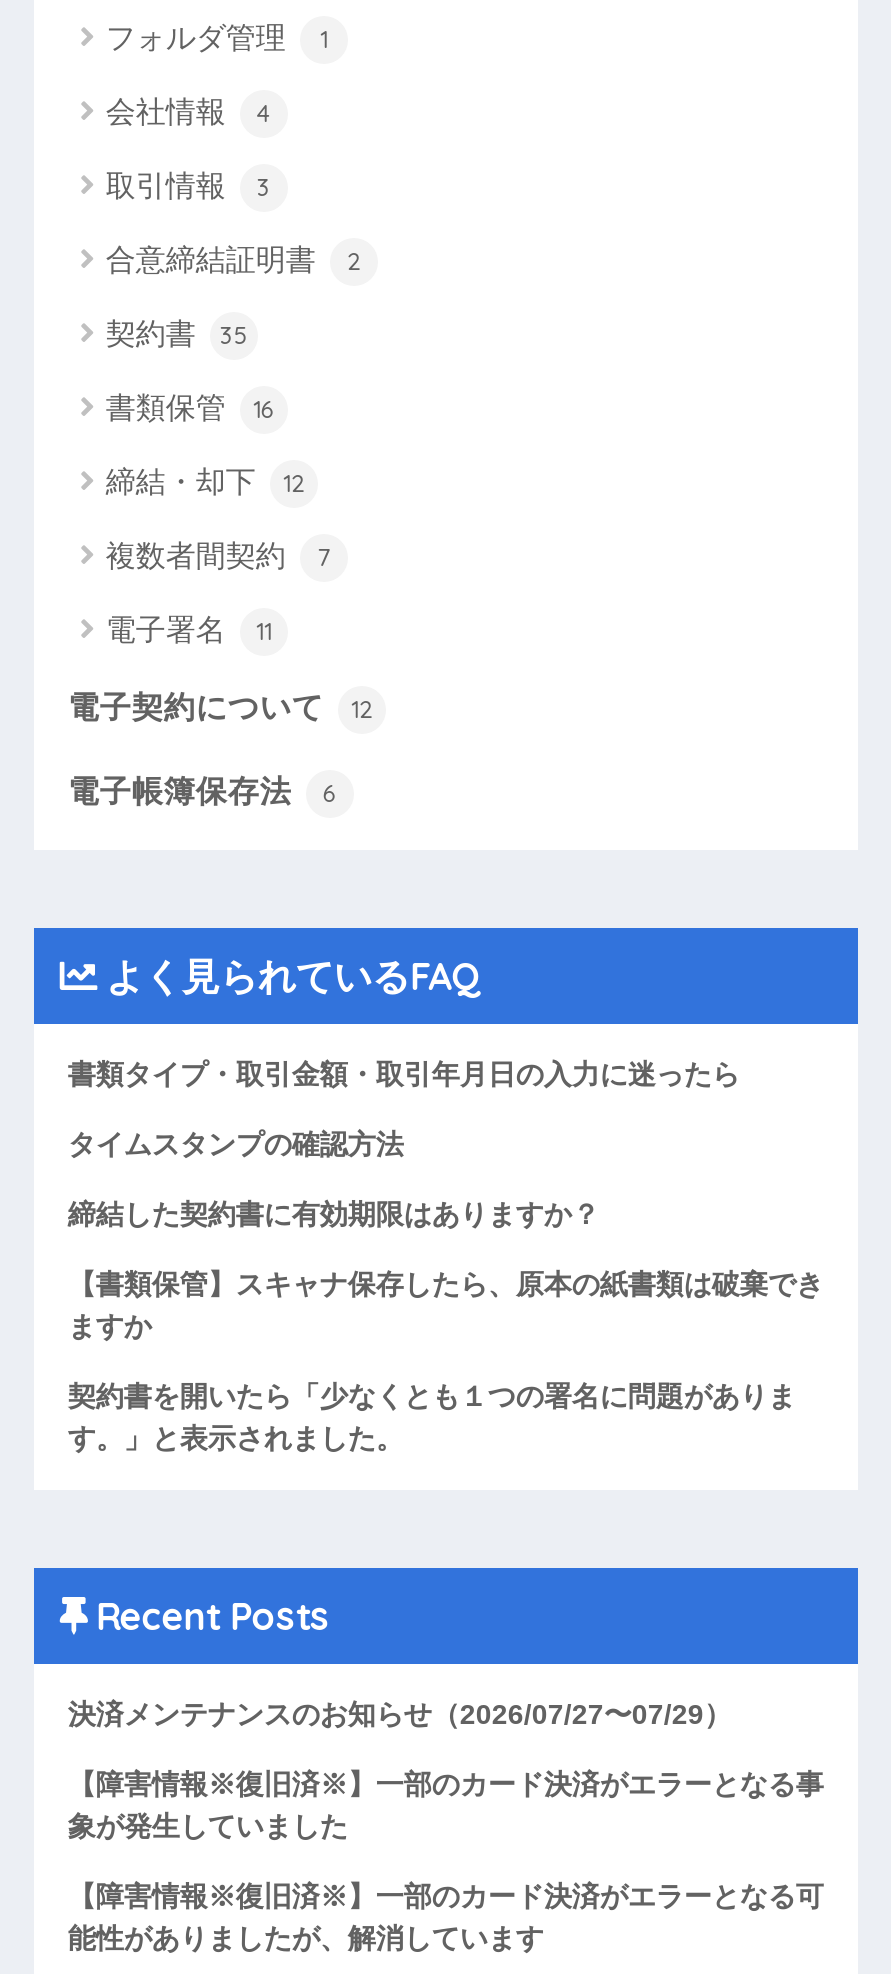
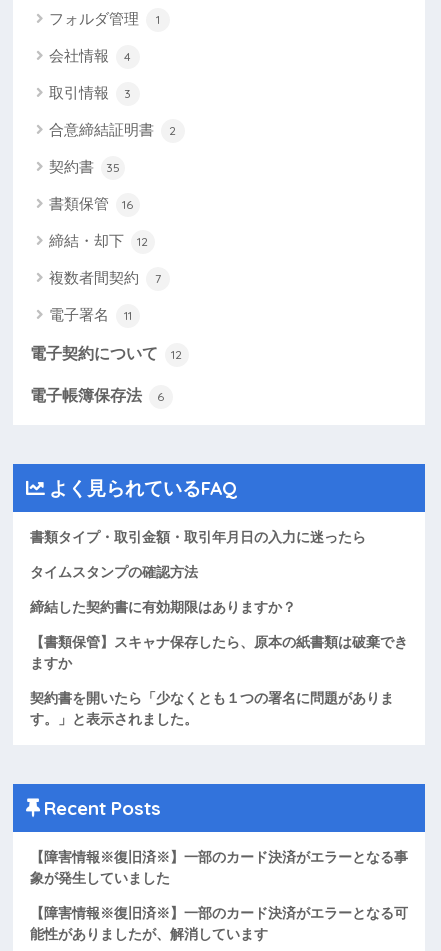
[68,1698,732,1730] 決済メンテナンスのお知らせ（2026/07/27〜07/29） -> none

